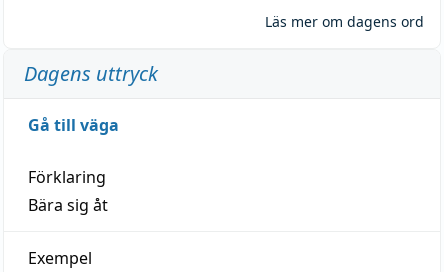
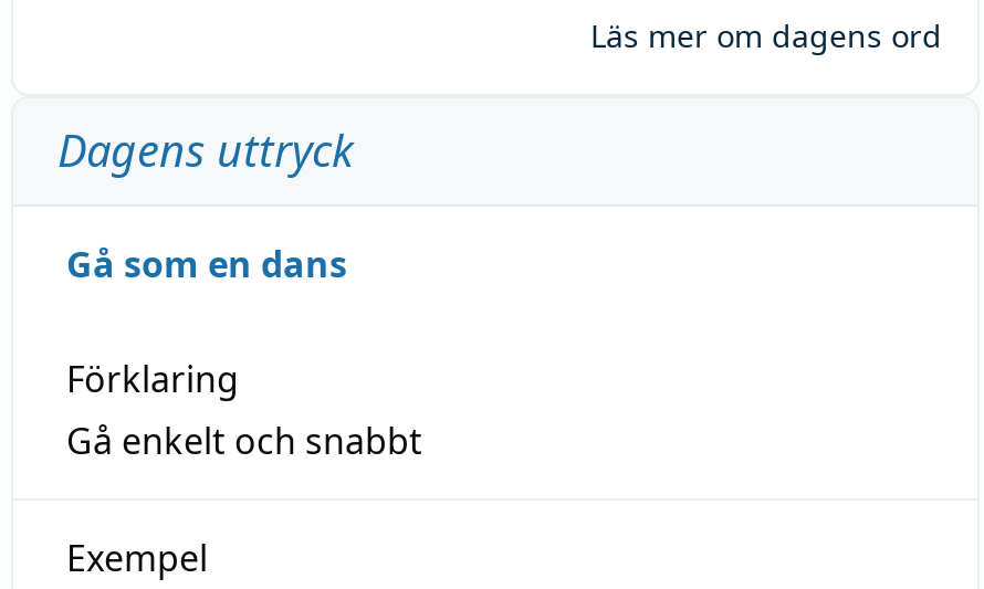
[28,114,119,136] Gå till väga -> [66,239,347,288] Gå som en dans
[28,194,108,216] Bära sig åt -> [66,416,422,465] Gå enkelt och snabbt

